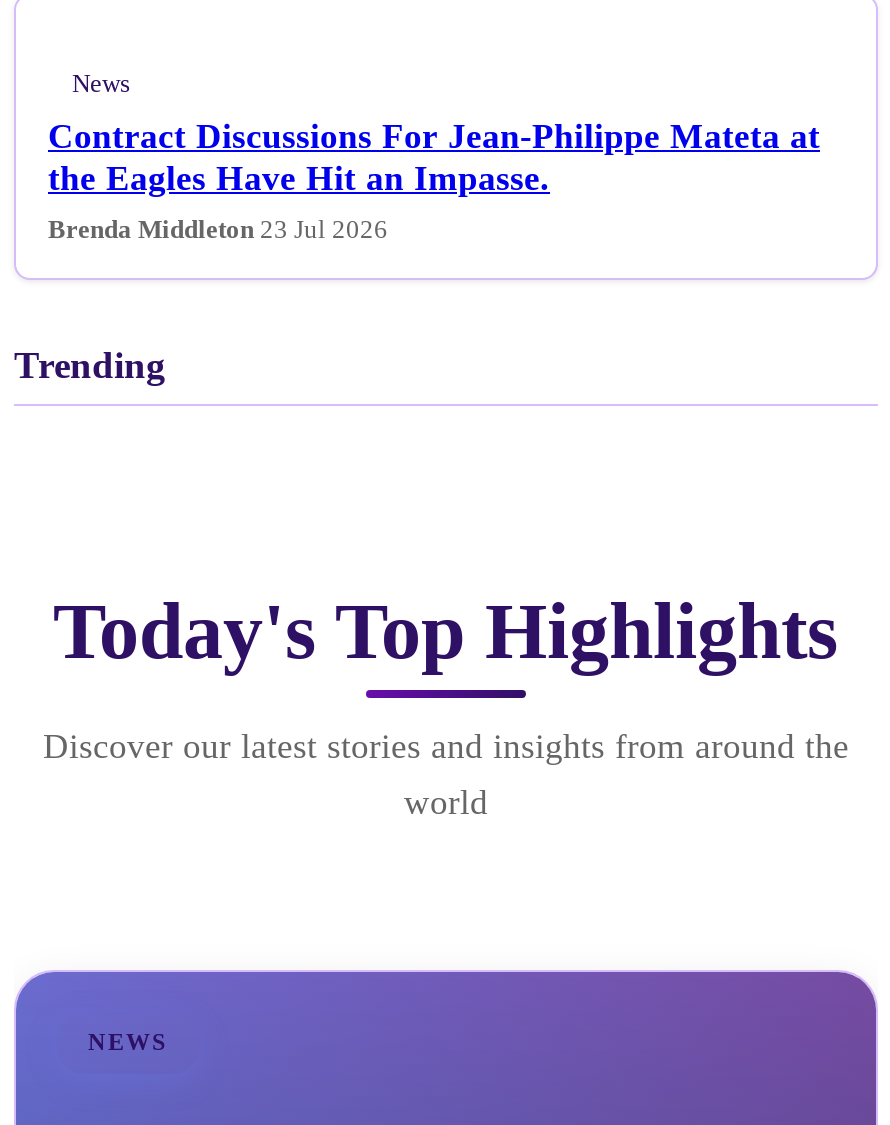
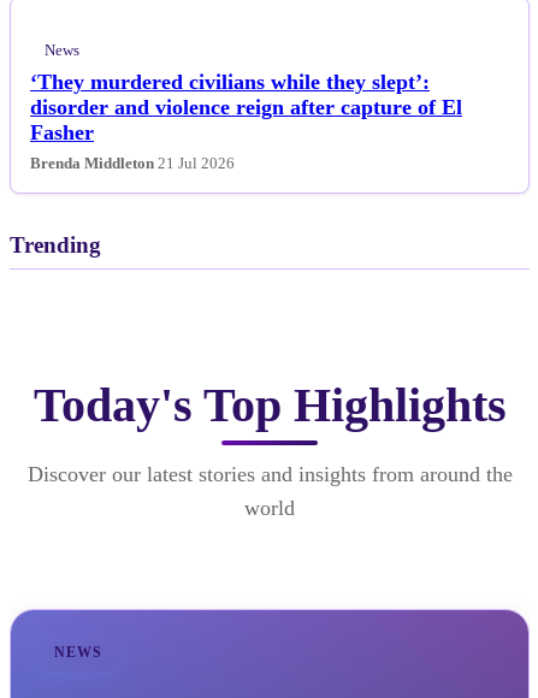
[48,116,820,244] Contract Discussions For Jean-Philippe Mateta at | the Eagles Have Hit an Impasse. | Brenda Middleton 23 Jul 2026 -> [30,70,462,172] ‘They murdered civilians while they slept’: | disorder and violence reign after capture of El | Fasher | Brenda Middleton 21 Jul 2026

